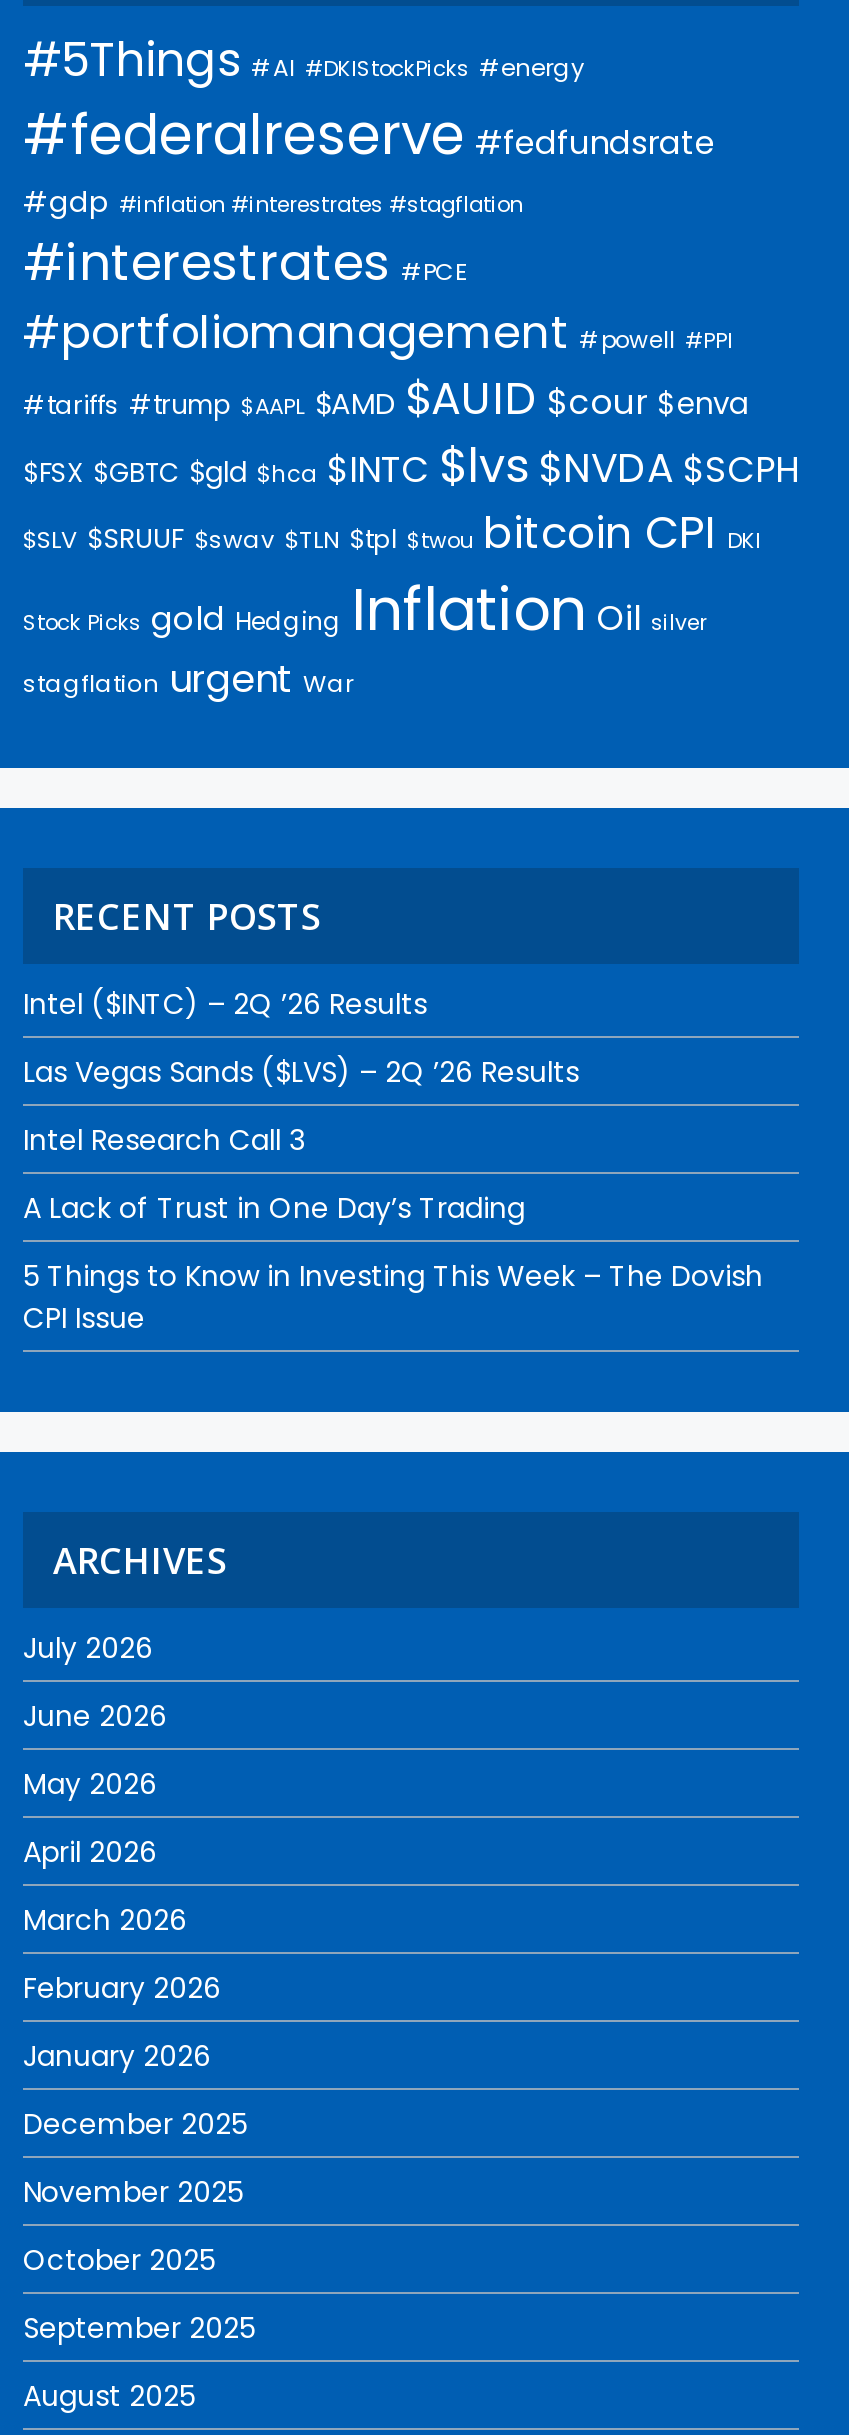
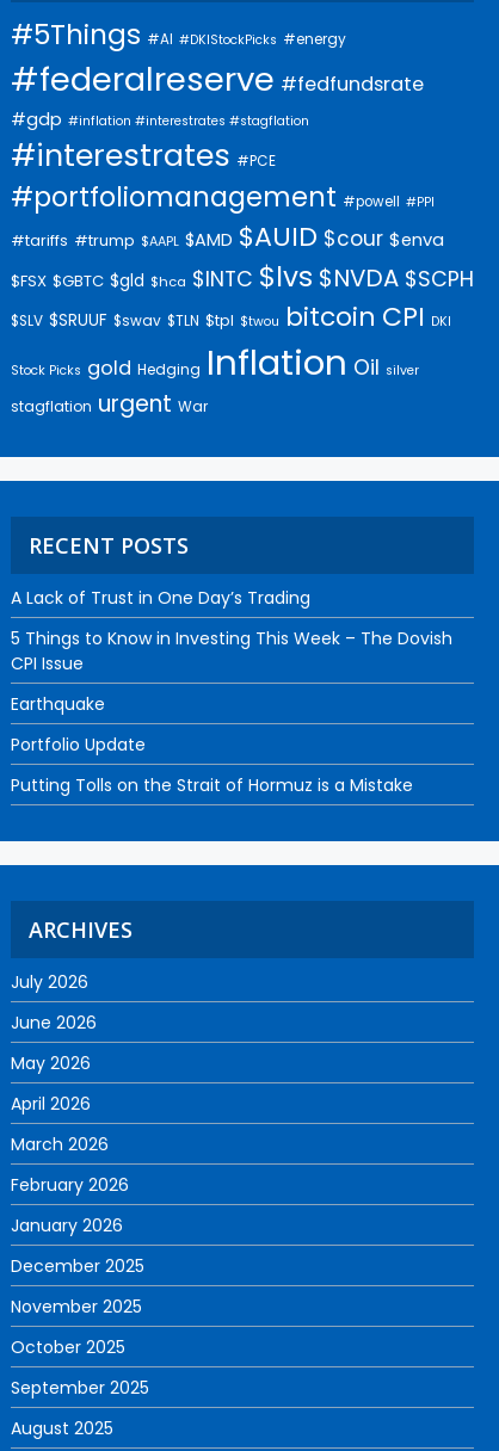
[23,984,579,1160] Intel ($INTC) – 2Q ’26 Results | Las Vegas Sands ($LVS) – 2Q ’26 Results | Intel Research Call 3 -> none
moved [23,1188,763,1338] -> [11,586,452,675]: A Lack of Trust in One Day’s Trading | 5 Things to Know in Investing This Week – The Dovish | CPI Issue
none -> [11,692,413,797] Earthquake | Portfolio Update | Putting Tolls on the Strait of Hormuz is a Mistake

